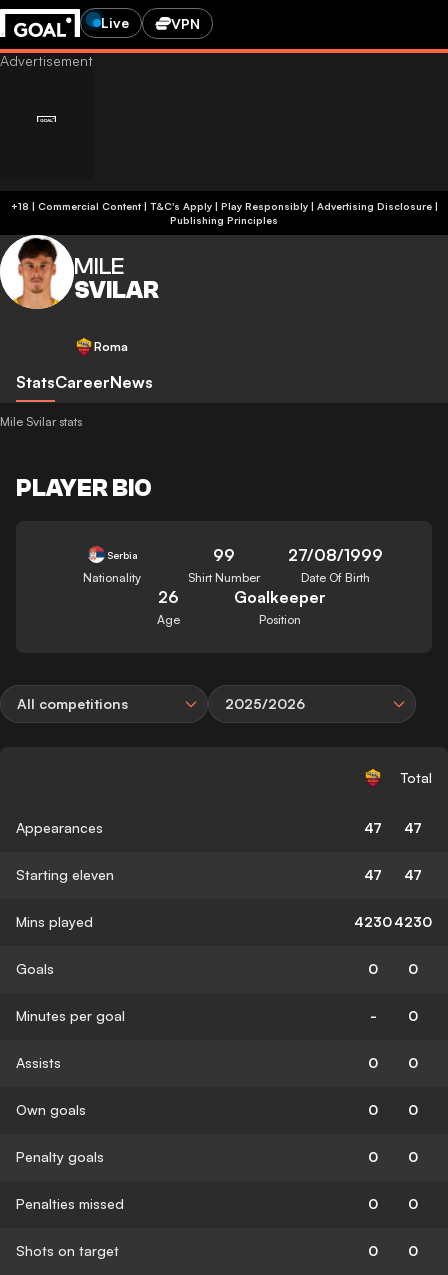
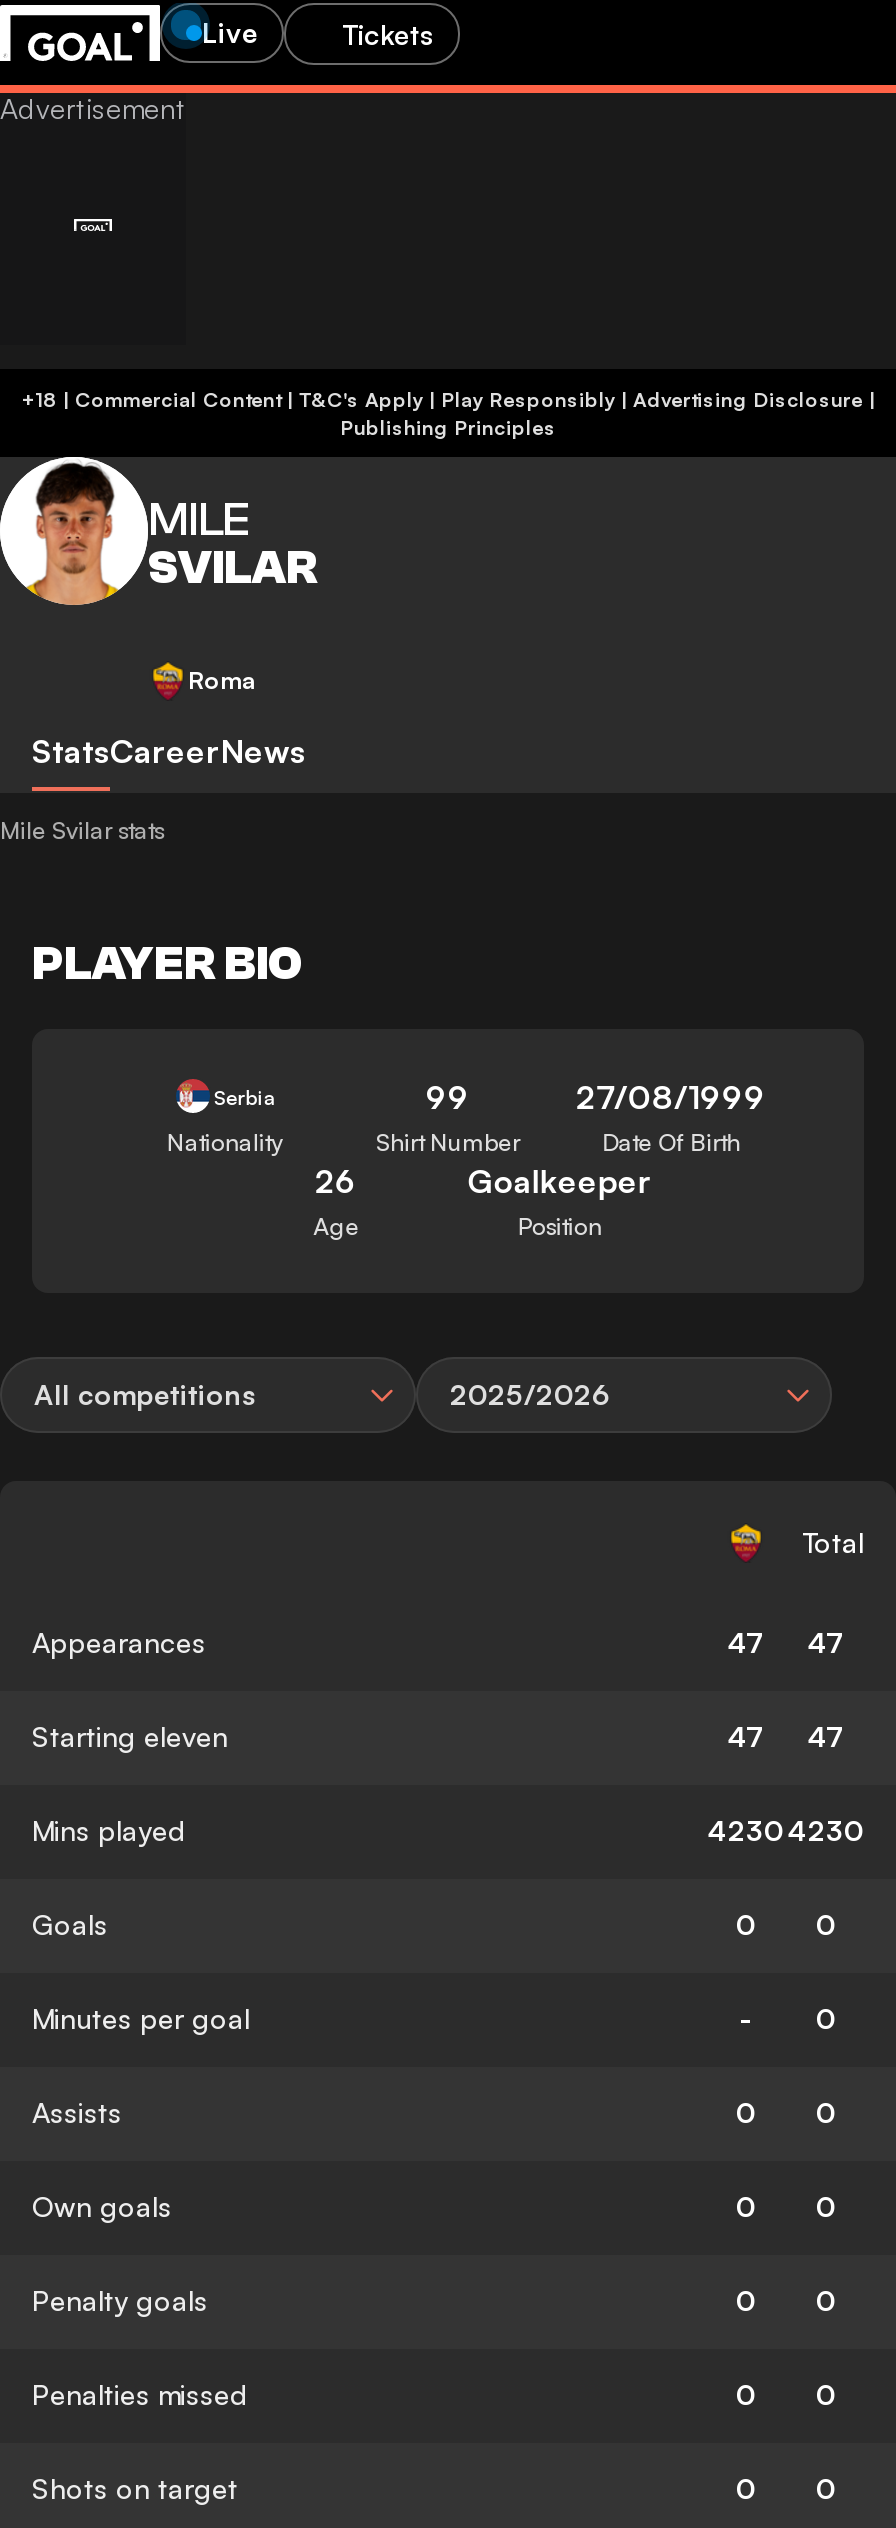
[171,14,200,31] VPN -> [342,16,434,50] Tickets

